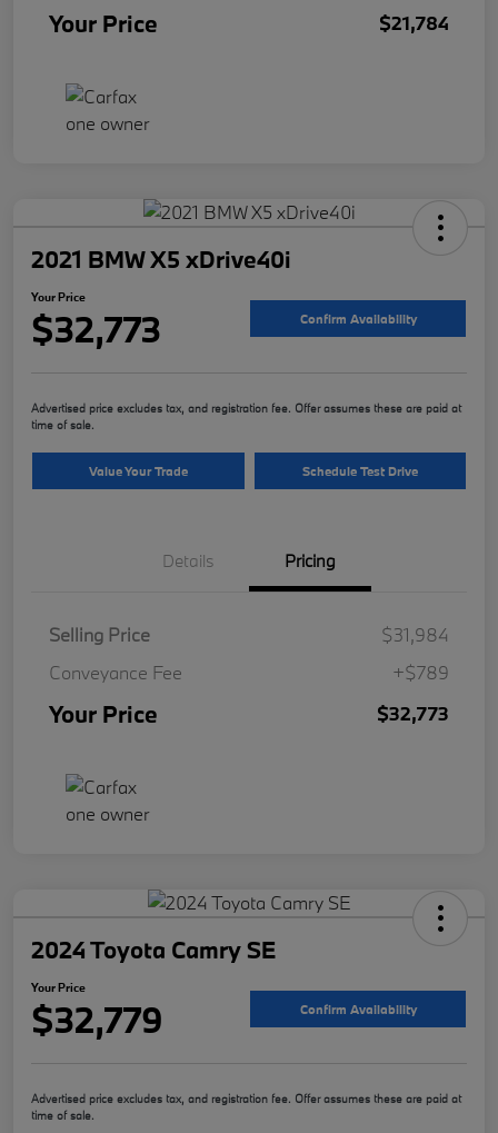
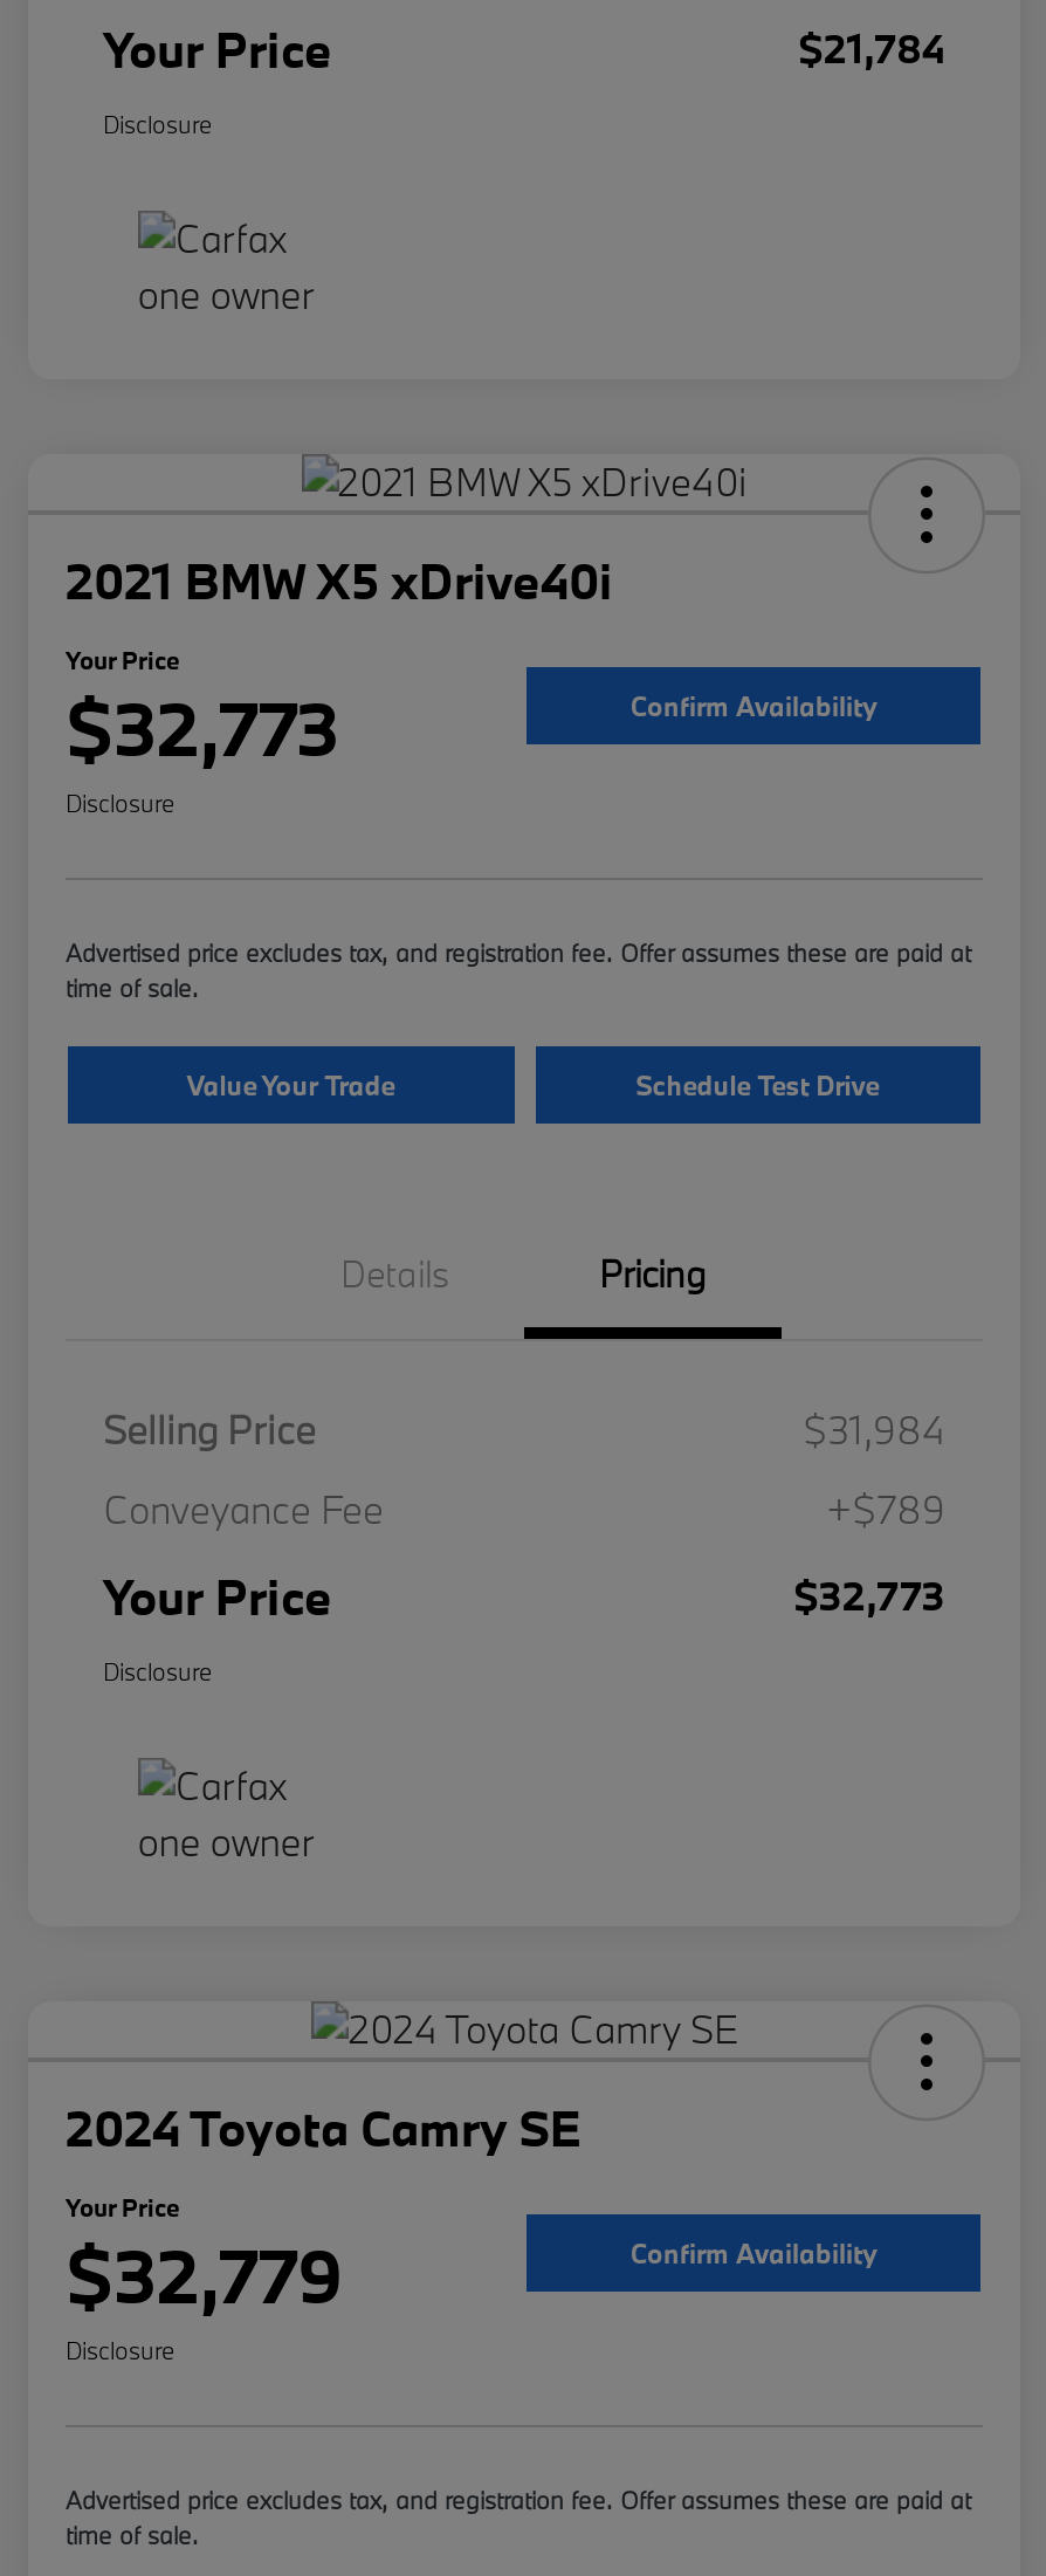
none -> [103,108,213,141] Disclosure
none -> [66,787,176,820] Disclosure
none -> [103,1655,213,1688] Disclosure
none -> [66,2334,176,2367] Disclosure

